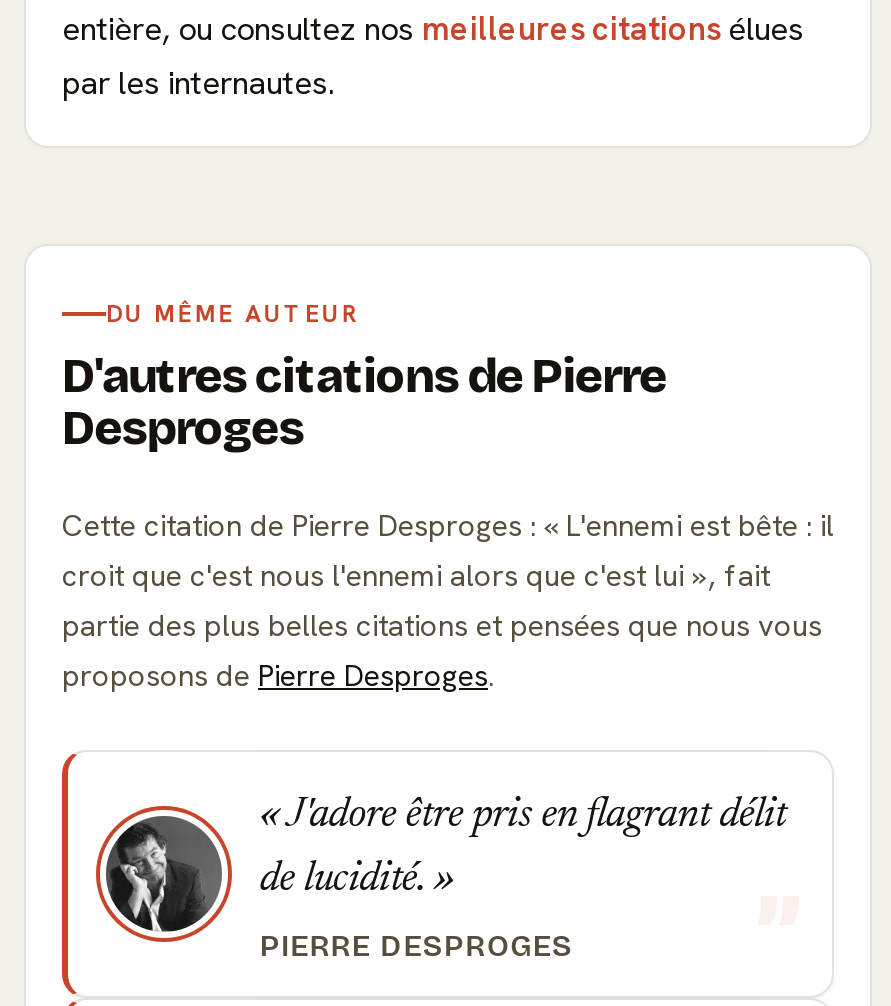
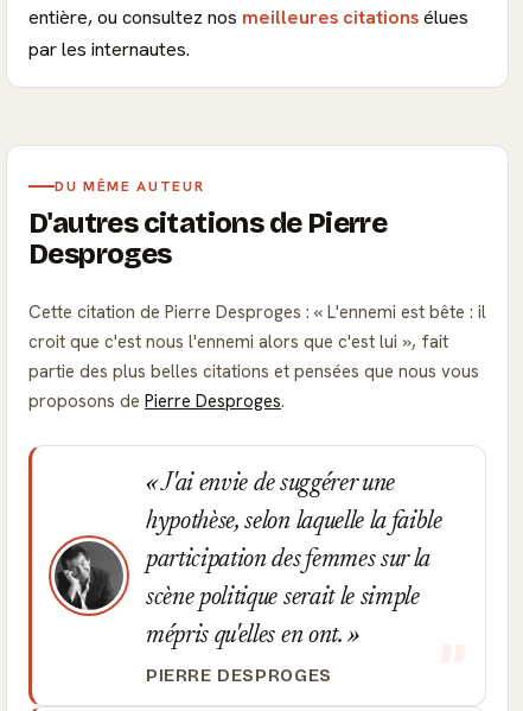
moved [94,804,232,944] -> [47,534,129,617]: [image]
[260,794,786,902] J'adore être pris en flagrant délit | de lucidité. -> [146,471,442,649] J'ai envie de suggérer une | hypothèse, selon laquelle la faible | participation des femmes sur la | scène politique serait le simple | mépris qu'elles en ont.

